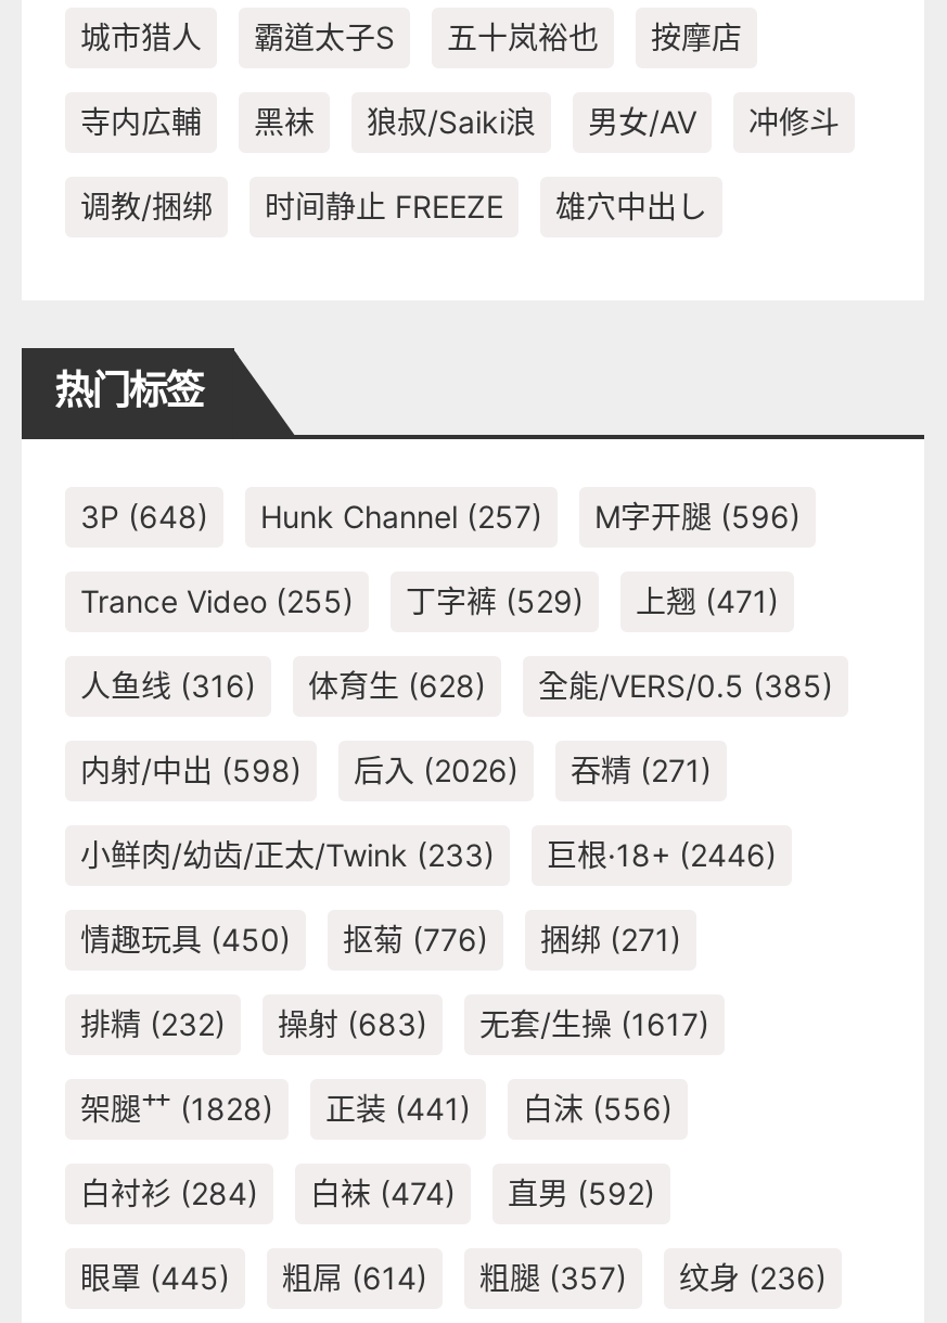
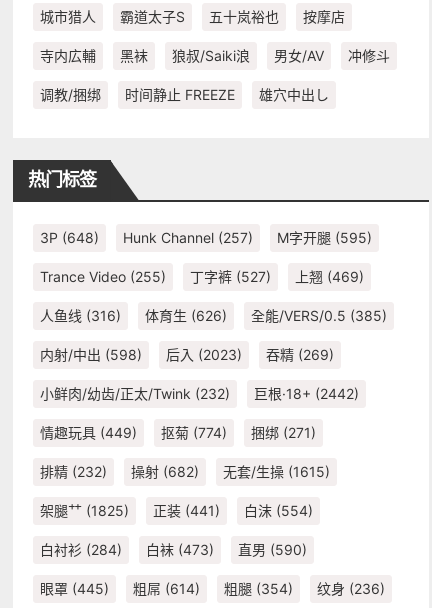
[80,499,801,535] 3P (648) Hunk Channel (257) M字开腿(596) -> [40,229,372,246] 3P (648) Hunk Channel (257) M字开腿(595)
[406,583,584,620] 丁字裤(529) -> [190,268,271,285] 丁字裤(527)
[636,583,779,620] 上翘(471) -> [295,268,364,285] 上翘(469)
[80,668,833,705] 人鱼线(316) 体育生(628) 全能/VERS/0.5 (385) -> [40,307,387,324] 人鱼线(316) 体育生(626) 全能/VERS/0.5 (385)
[354,752,519,789] 后入(2026) -> [166,346,242,363] 后入(2023)
[571,752,712,789] 吞精(271) -> [266,346,334,363] 吞精(269)
[80,837,495,874] 小鲜肉/幼齿/正太/Twink (233) -> [40,385,230,402] 小鲜肉/幼齿/正太/Twink (232)
[547,837,777,874] 巨根·18+ (2446) -> [254,385,359,402] 巨根·18+ (2442)
[80,922,291,958] 情趣玩具(450) -> [40,424,137,441] 情趣玩具(449)
[343,922,488,958] 抠菊(776) -> [161,424,227,441] 抠菊(774)
[278,1006,427,1043] 操射(683) -> [131,463,199,480] 操射(682)
[479,1006,709,1043] 无套/生操(1617) -> [223,463,330,480] 无套/生操(1615)
[80,1091,273,1128] 架腿艹(1828) -> [40,502,129,519] 架腿艹(1825)
[523,1091,673,1128] 白沫(556) -> [244,502,313,519] 白沫(554)
[310,1175,456,1212] 白袜(474) -> [146,541,214,558] 白袜(473)
[508,1175,655,1212] 直男(592) -> [238,541,307,558] 直男(590)
[80,1260,827,1297] 眼罩(445) 粗屌(614) 粗腿(357) 纹身(236) -> [40,580,385,597] 眼罩(445) 粗屌(614) 粗腿(354) 纹身(236)

